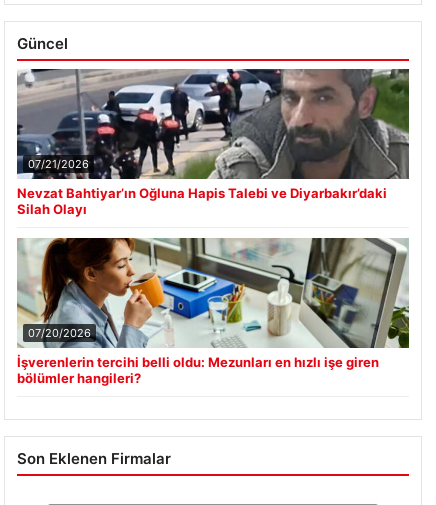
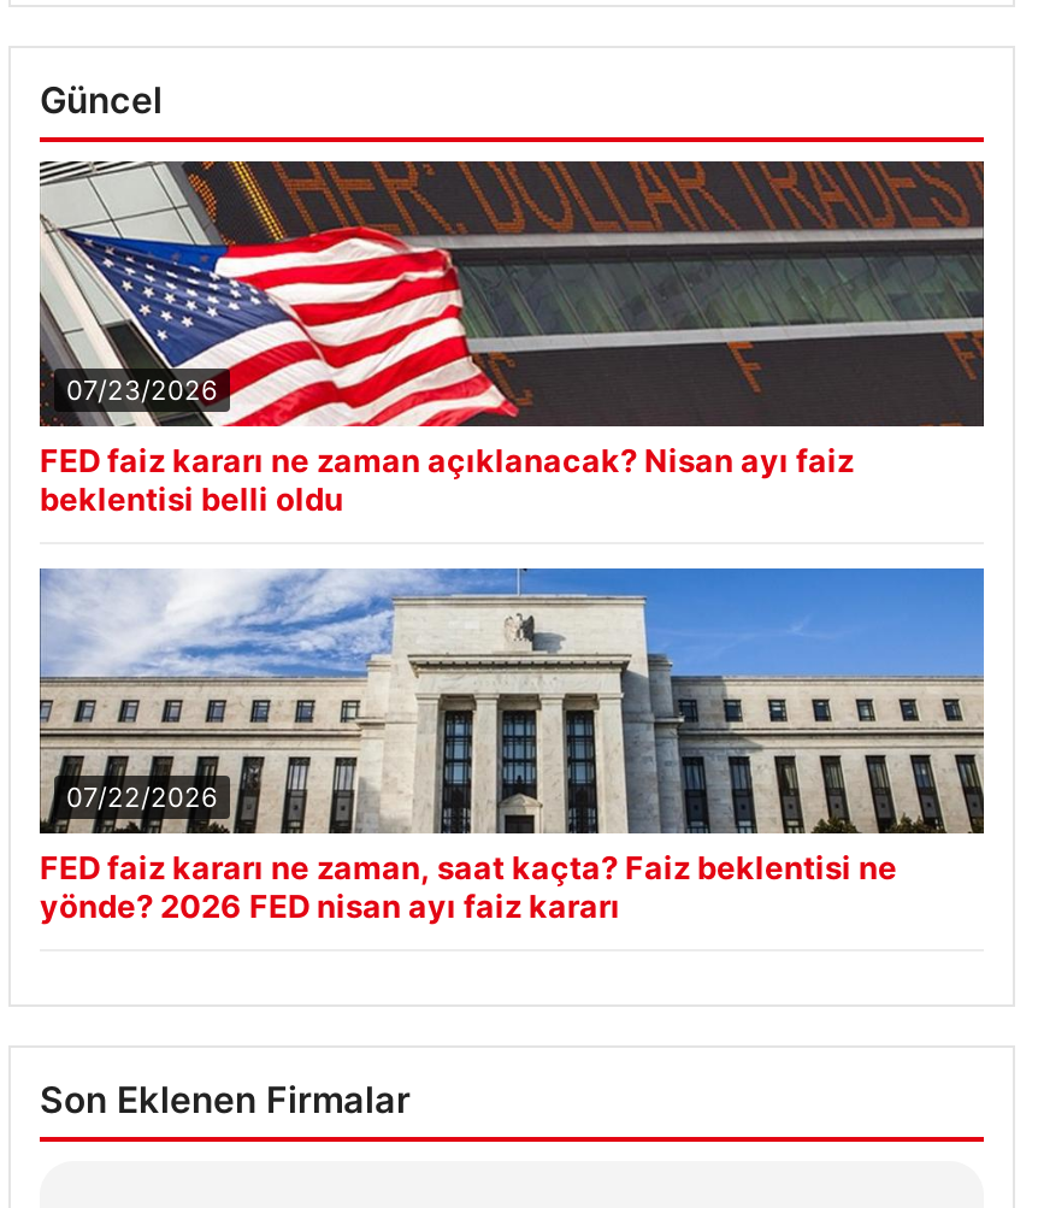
[17,69,409,179] [image] | 07/21/2026 -> [40,159,984,424] [image] | 07/23/2026
[17,185,387,217] Nevzat Bahtiyar’ın Oğluna Hapis Talebi ve Diyarbakır’daki | Silah Olayı -> [40,440,854,517] FED faiz kararı ne zaman açıklanacak? Nisan ayı faiz | beklentisi belli oldu
[17,237,409,348] [image] | 07/20/2026 -> [40,566,986,833] [image] | 07/22/2026
[17,354,379,386] İşverenlerin tercihi belli oldu: Mezunları en hızlı işe giren | bölümler hangileri? -> [40,847,897,924] FED faiz kararı ne zaman, saat kaçta? Faiz beklentisi ne | yönde? 2026 FED nisan ayı faiz kararı

